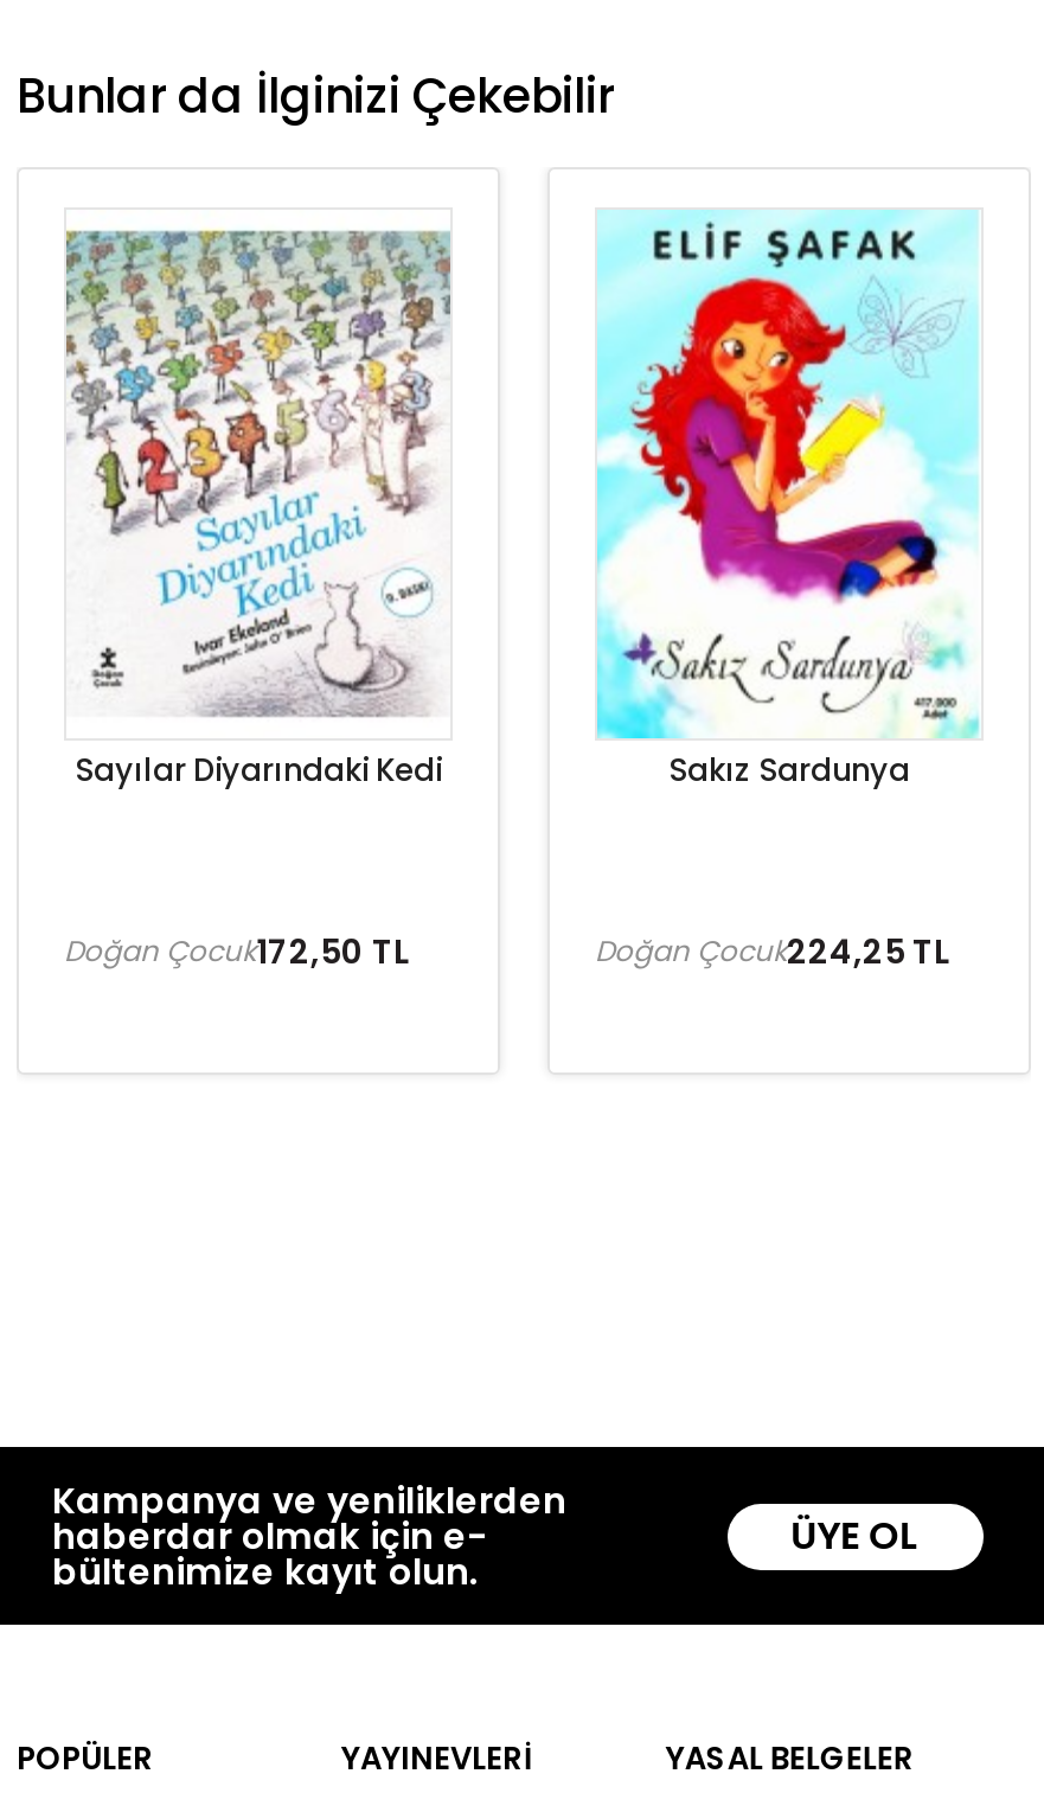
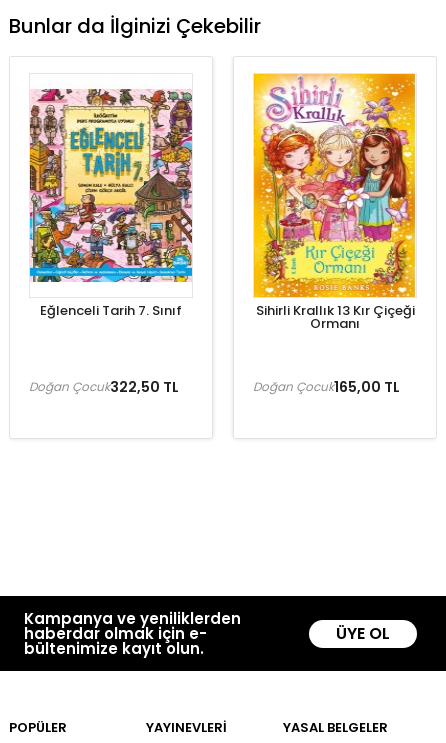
[595,207,981,793] [image] | Sakız Sardunya -> [253,73,416,333] [image] | Sihirli Krallık 13 Kır Çiçeği | Ormanı
[64,229,450,793] [image] | Sayılar Diyarındaki Kedi -> [29,83,193,320] [image] | Eğlenceli Tarih 7. Sınıf
[64,927,410,975] Doğan Çocuk 172,50 TL -> [29,377,179,397] Doğan Çocuk 322,50 TL
[595,927,950,975] Doğan Çocuk 224,25 TL -> [253,377,400,397] Doğan Çocuk 165,00 TL

